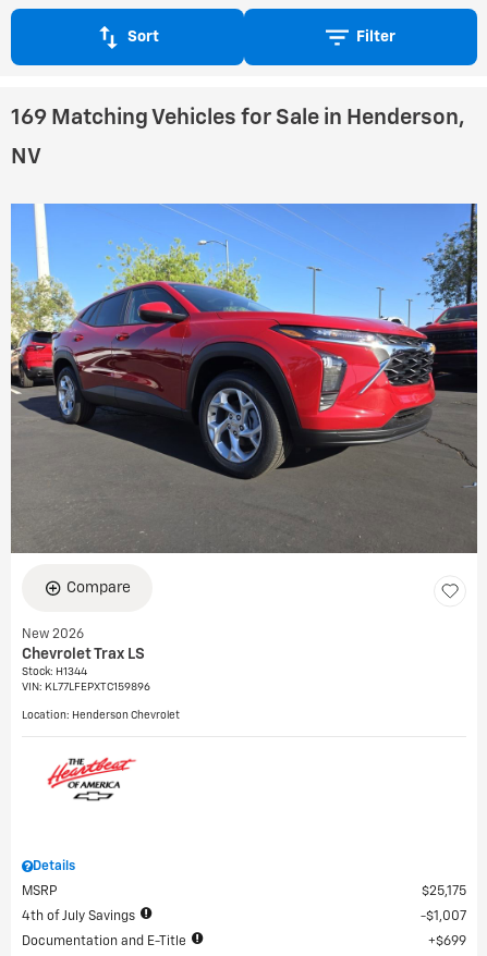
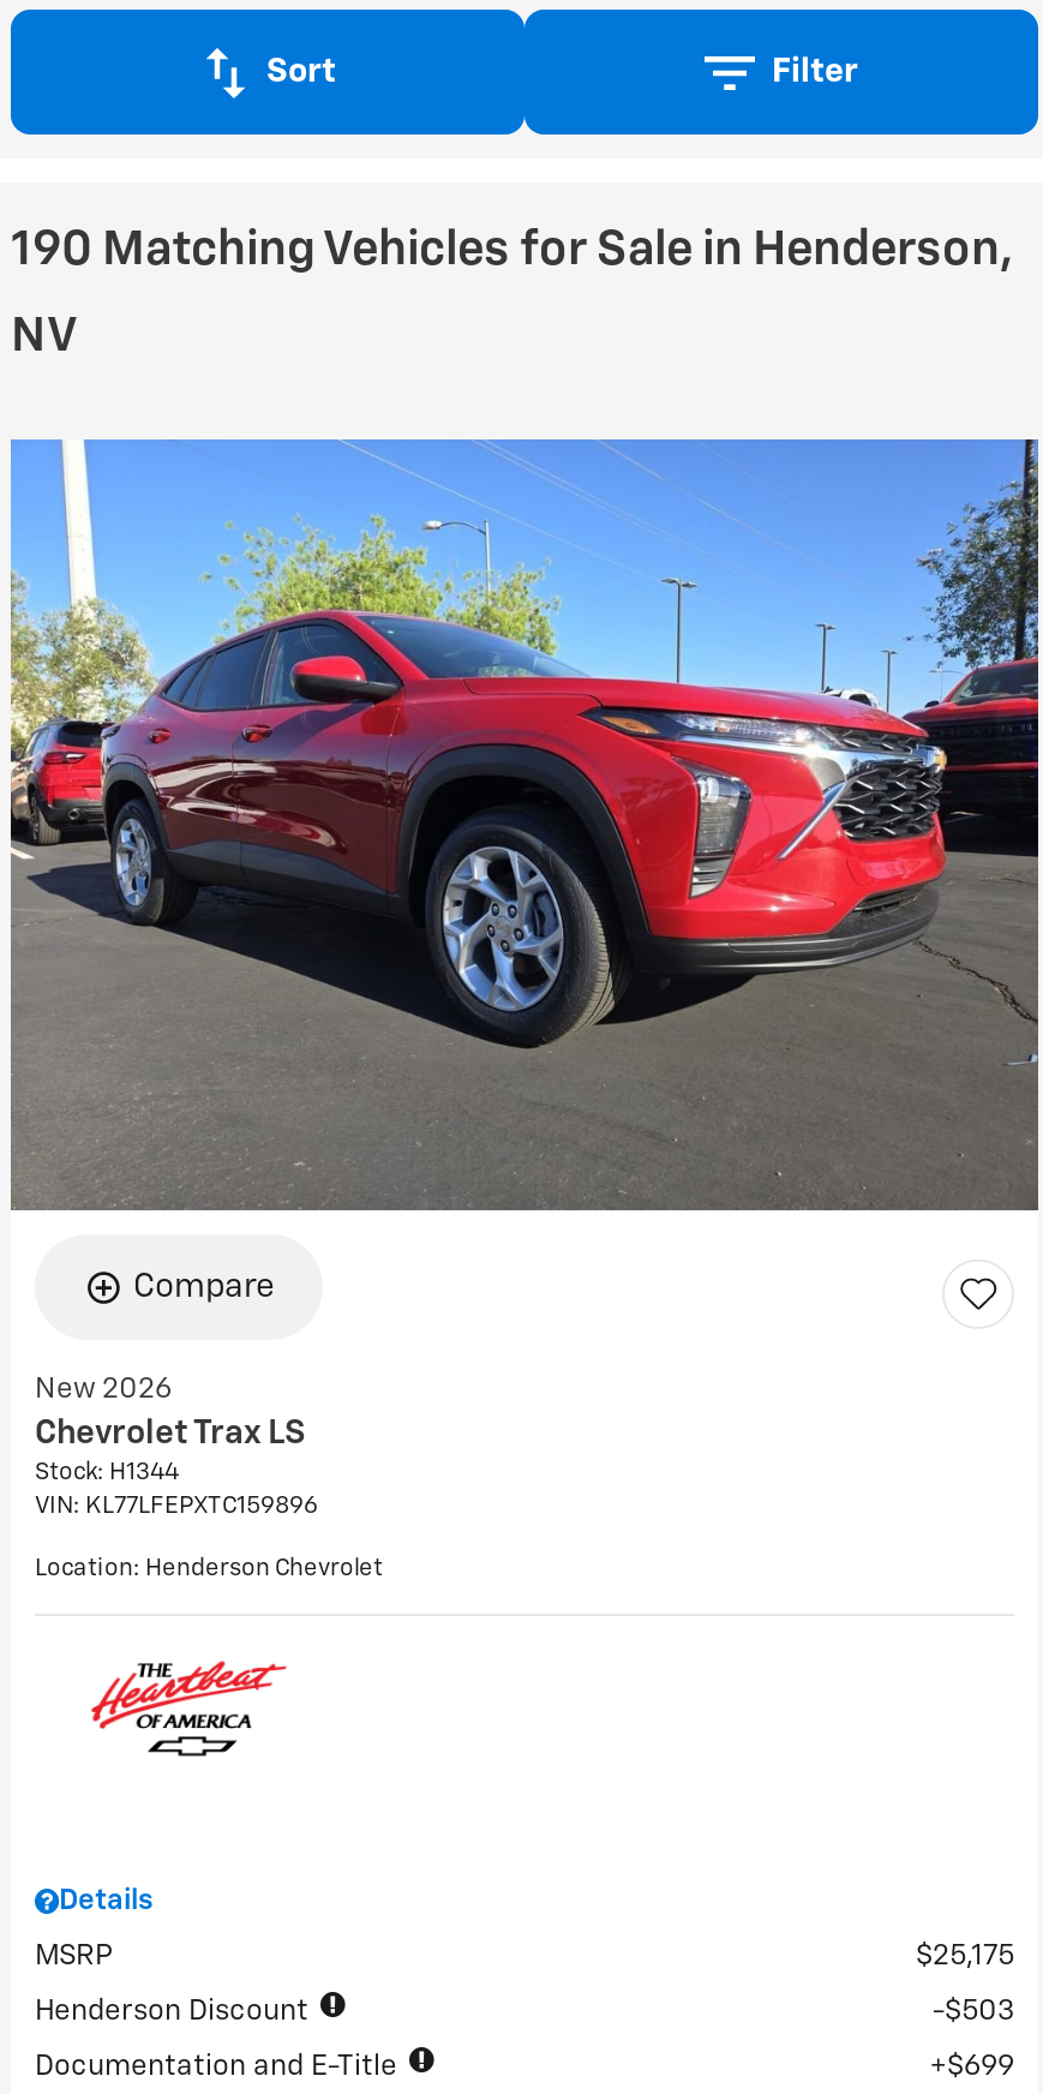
[11,107,465,128] 169 Matching Vehicles for Sale in Henderson, -> [11,226,1014,274] 190 Matching Vehicles for Sale in Henderson,
[22,911,466,924] 4th of July Savings | $1,007 -> [35,1999,1014,2027] Henderson Discount | $503

